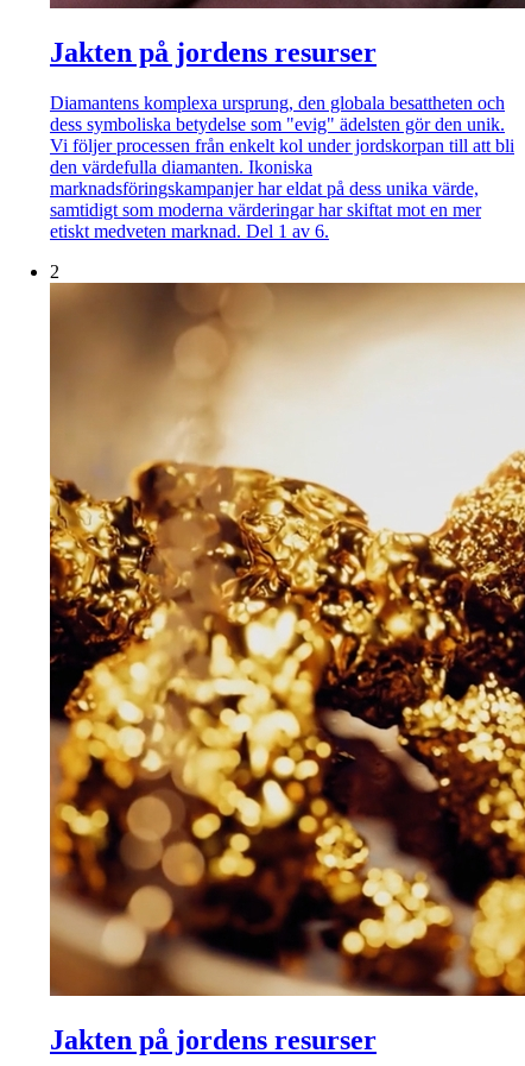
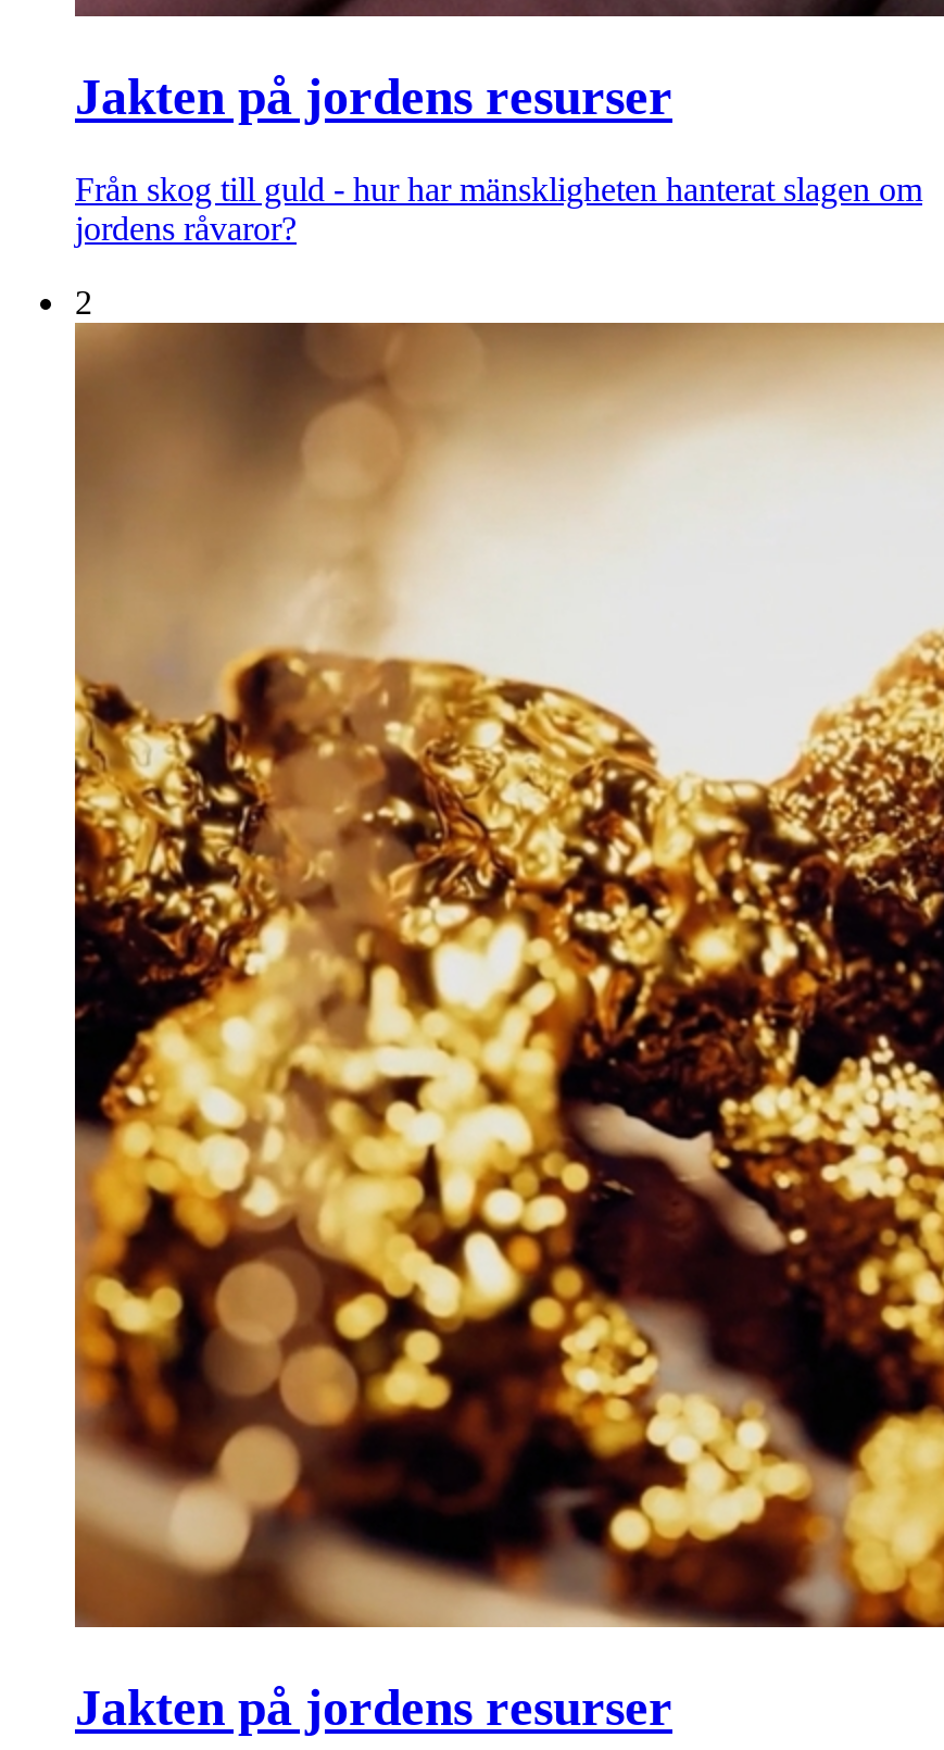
[50,93,514,241] Diamantens komplexa ursprung, den globala besattheten och | dess symboliska betydelse som "evig" ädelsten gör den unik. | Vi följer processen från enkelt kol under jordskorpan till att bli | den värdefulla diamanten. Ikoniska | marknadsföringskampanjer har eldat på dess unika värde, | samtidigt som moderna värderingar har skiftat mot en mer | etiskt medveten marknad. Del 1 av 6. -> [75,170,922,246] Från skog till guld - hur har mänskligheten hanterat slagen om | jordens råvaror?

